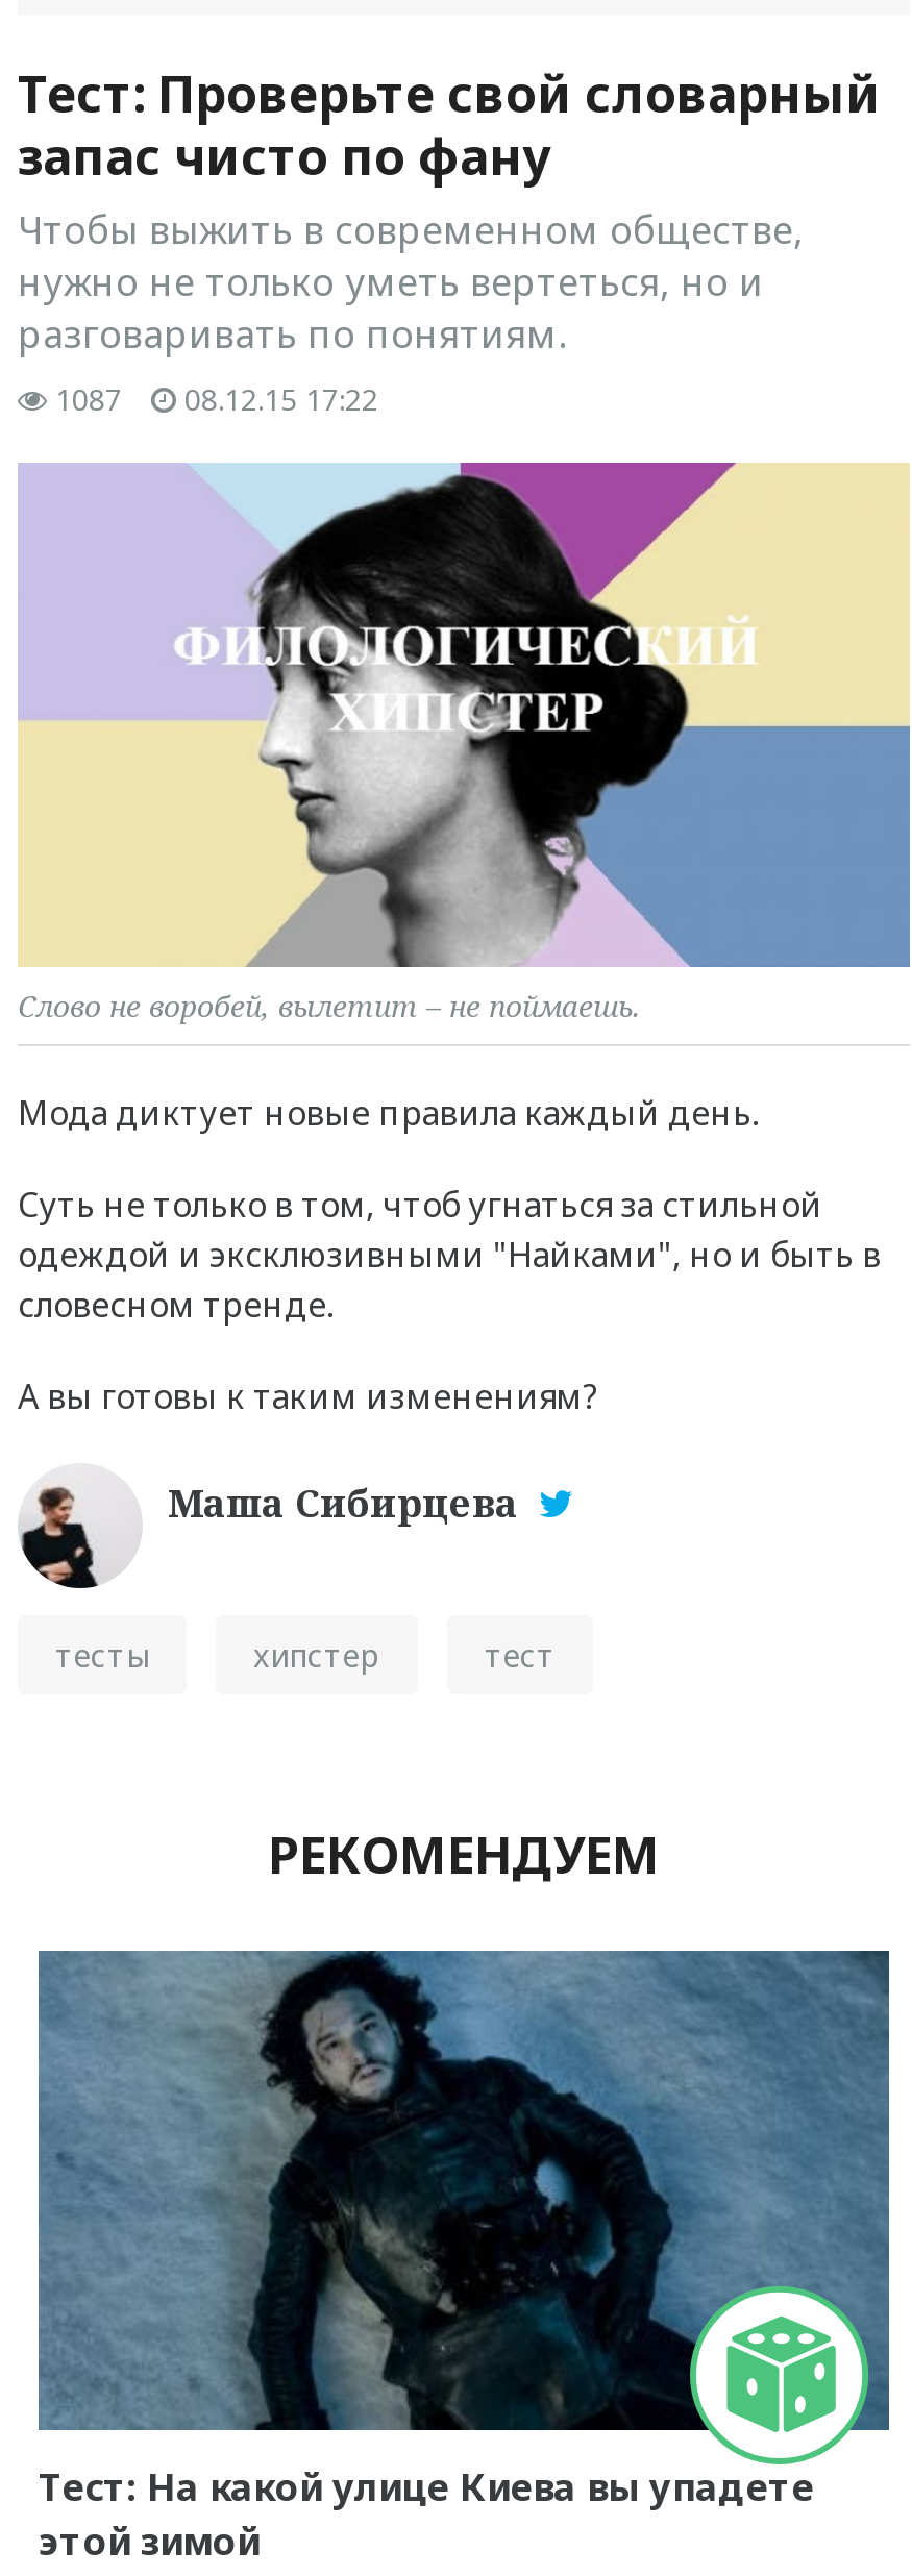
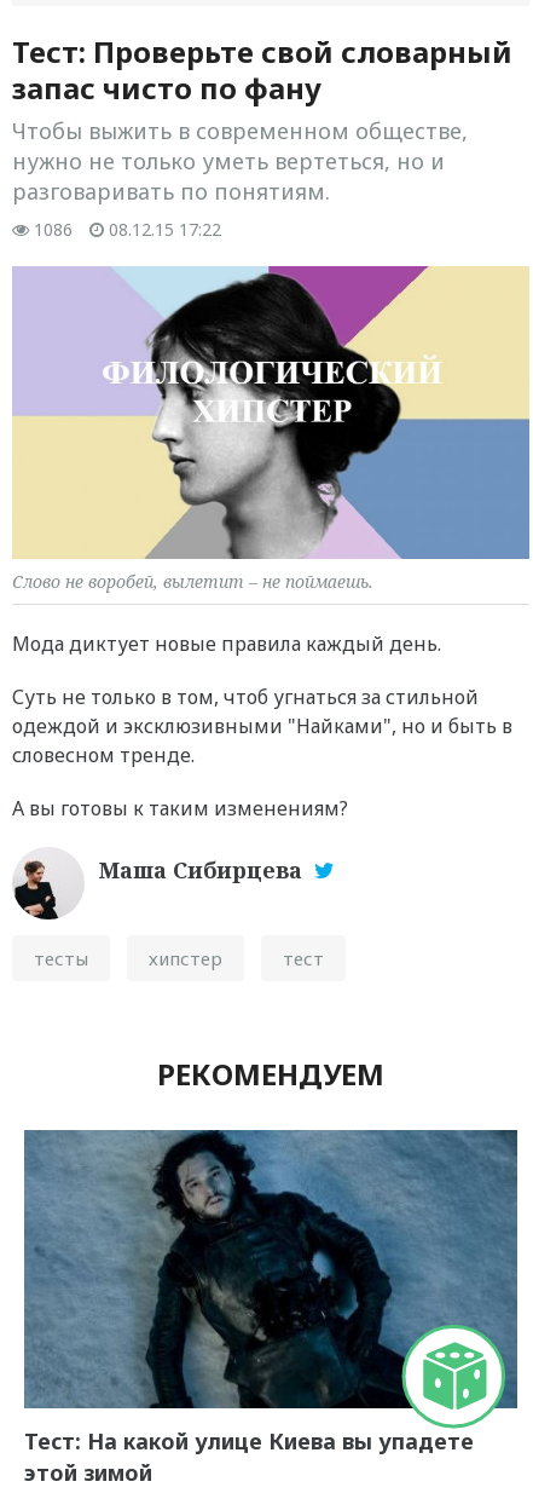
[55,380,378,419] 1087 08.12.15 17:22 -> [34,218,221,241] 1086 08.12.15 17:22

